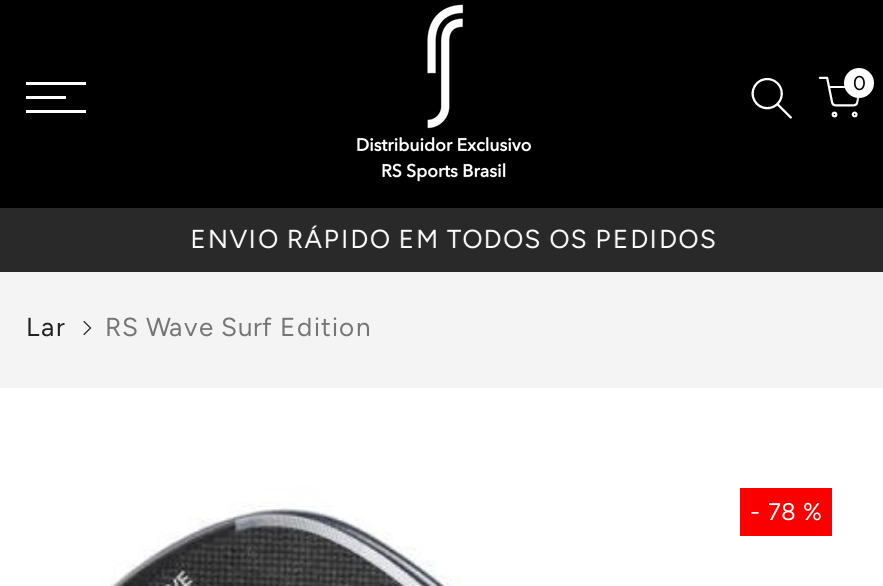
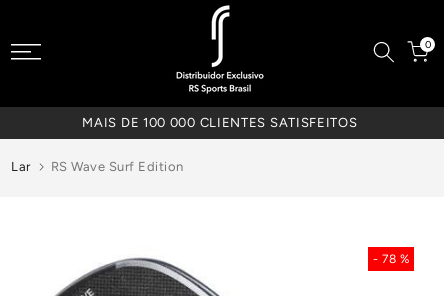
[181,224,708,254] ENVIO RÁPIDO EM TODOS OS PEDIDOS -> [82,115,358,130] MAIS DE 100 000 CLIENTES SATISFEITOS

